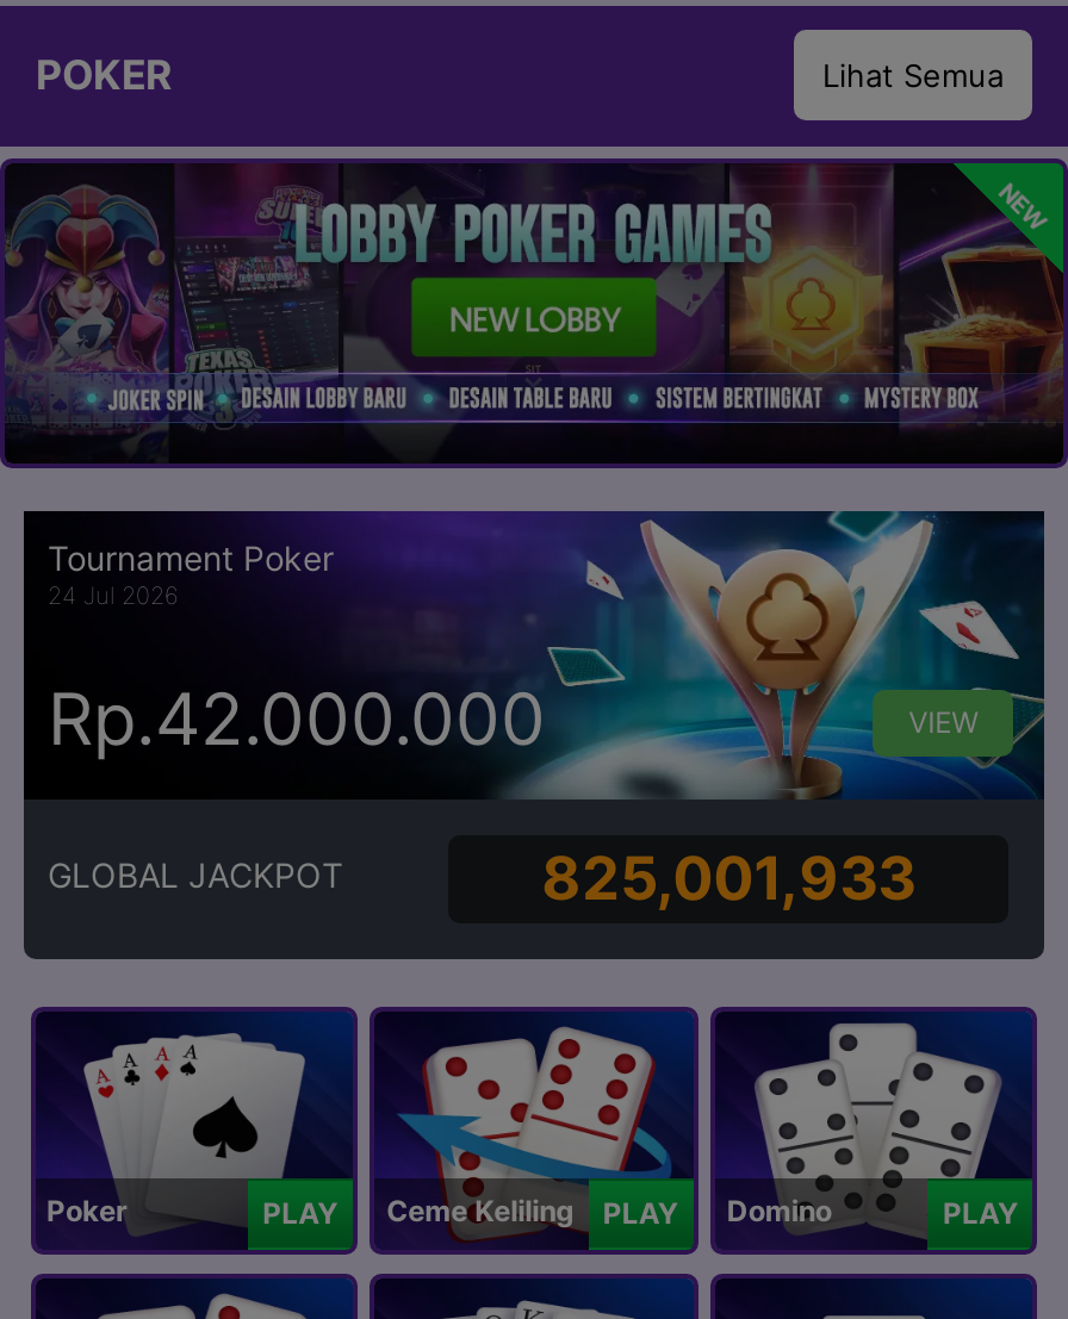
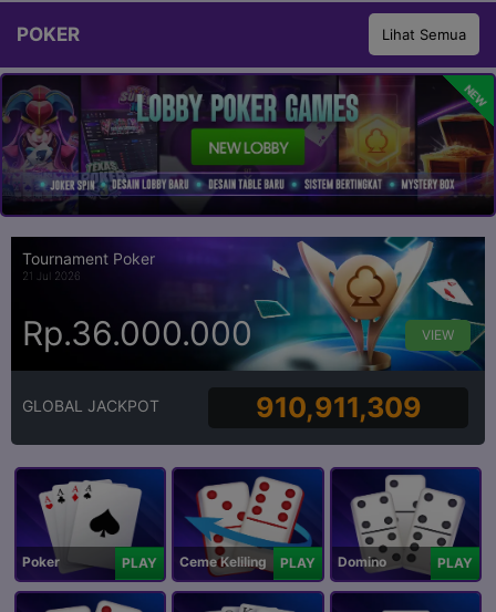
[48,580,179,608] 24 Jul 2026 -> [22,269,81,282] 21 Jul 2026
[48,677,546,763] Rp.42.000.000 -> [22,314,252,354] Rp.36.000.000
[541,842,916,914] 825,001,933 -> [255,391,421,424] 910,911,309

